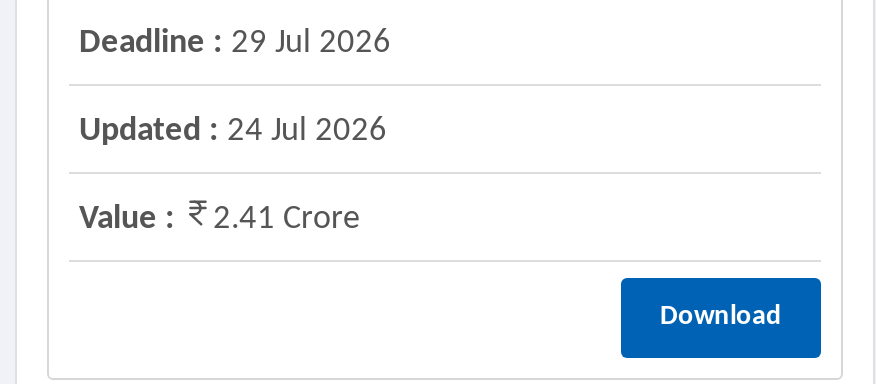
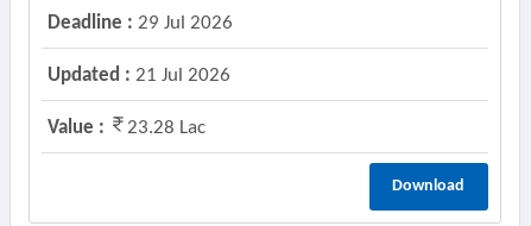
[79,114,387,148] Updated : 24 Jul 2026 -> [48,65,230,86] Updated : 21 Jul 2026
[79,202,359,236] Value : 2.41 Crore -> [48,118,206,138] Value : 23.28 Lac

